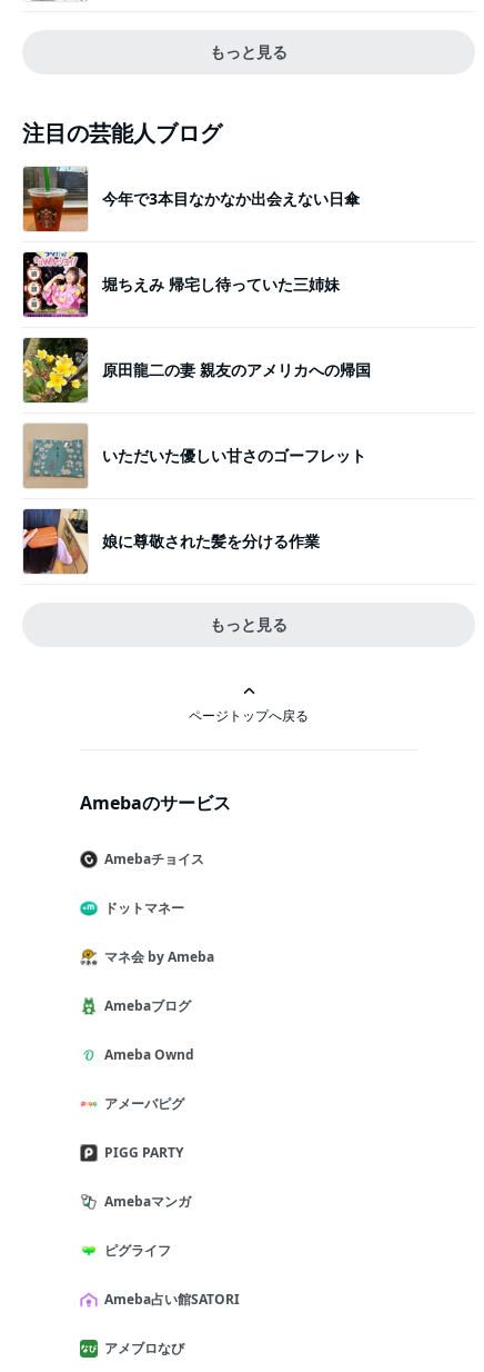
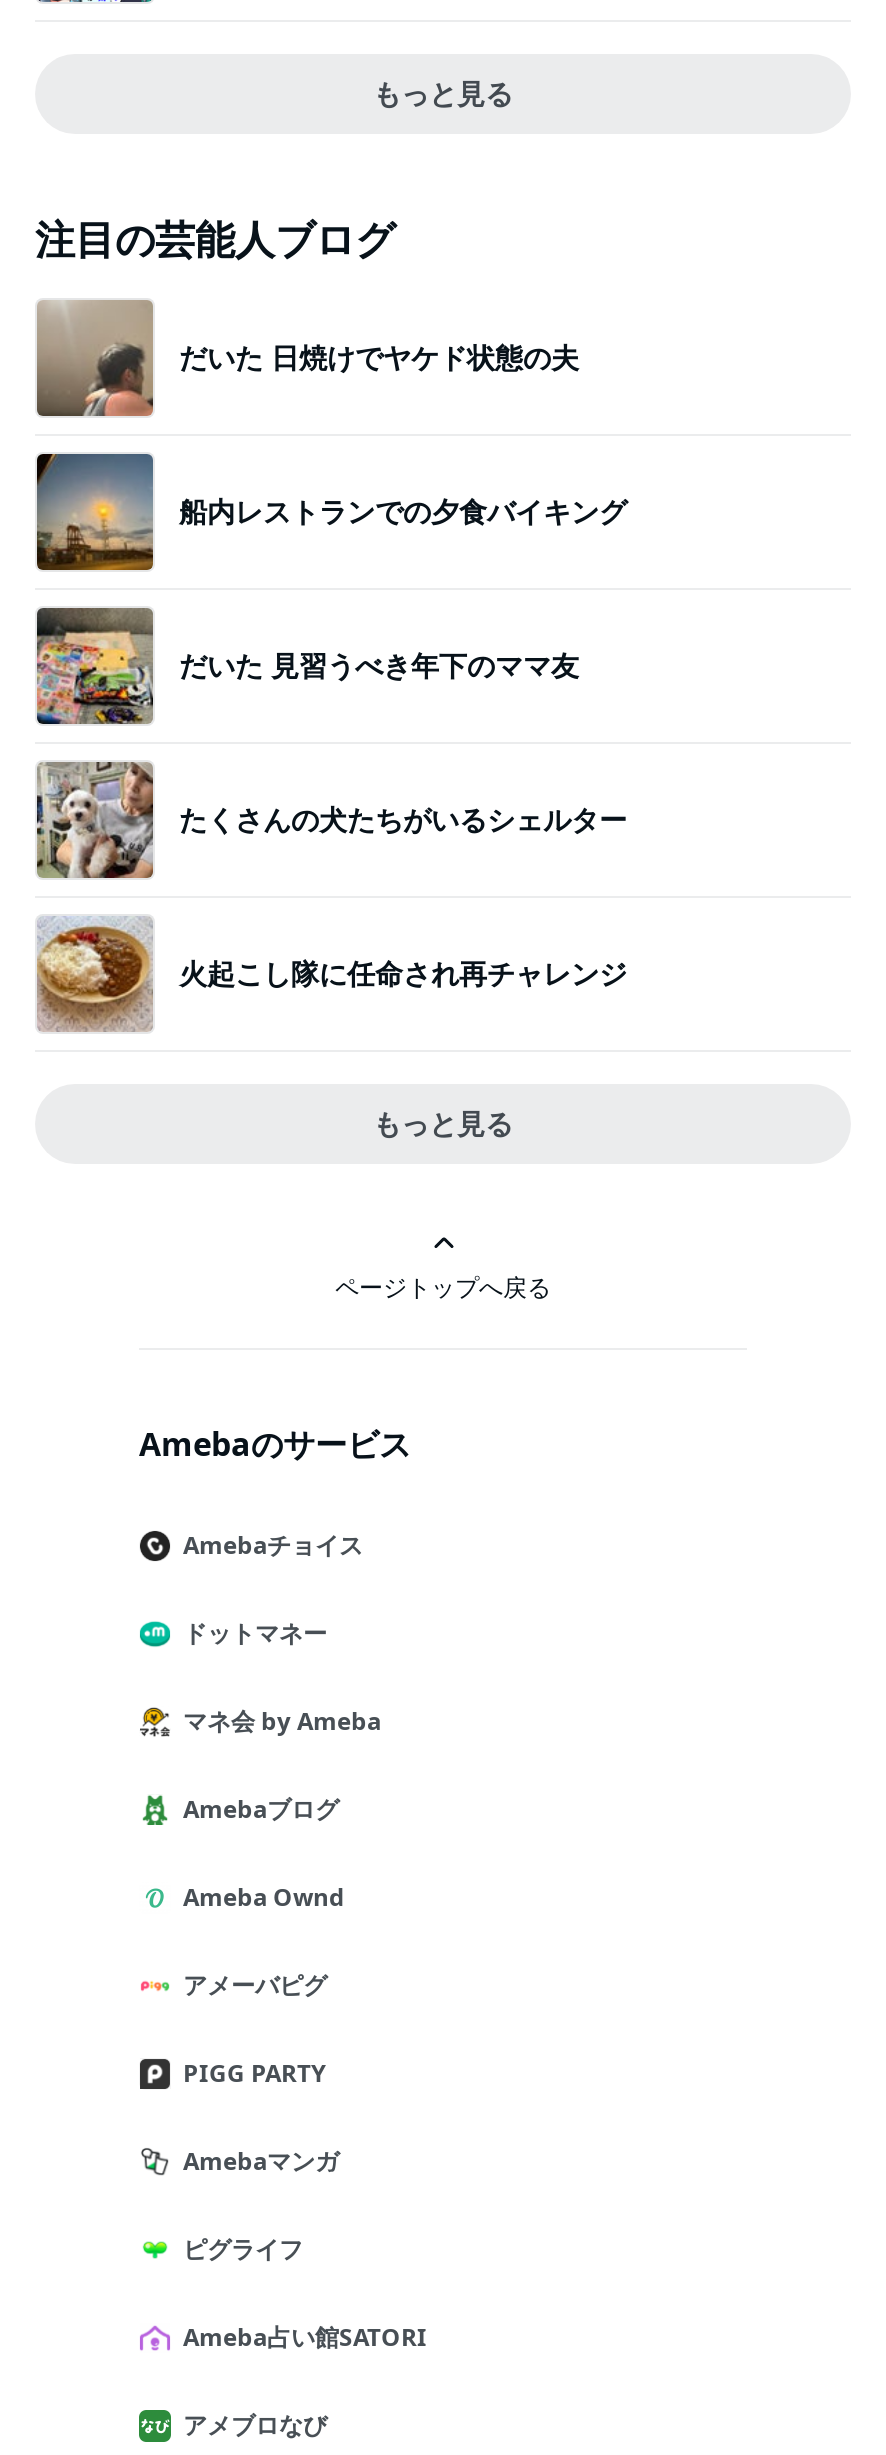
[22,166,360,232] [image] | 今年で3本目なかなか出会えない日傘 -> [35,298,579,418] [image] | だいた 日焼けでヤケド状態の夫
[22,251,340,318] [image] | 堀ちえみ 帰宅し待っていた三姉妹 -> [35,452,627,572] [image] | 船内レストランでの夕食バイキング
[22,337,371,404] [image] | 原田龍二の妻 親友のアメリカへの帰国 -> [35,606,579,726] [image] | だいた 見習うべき年下のママ友
[22,424,366,489] [image] | いただいた優しい甘さのゴーフレット -> [35,762,627,880] [image] | たくさんの犬たちがいるシェルター
[22,508,320,574] [image] | 娘に尊敬された髪を分ける作業 -> [35,916,627,1032] [image] | 火起こし隊に任命され再チャレンジ

